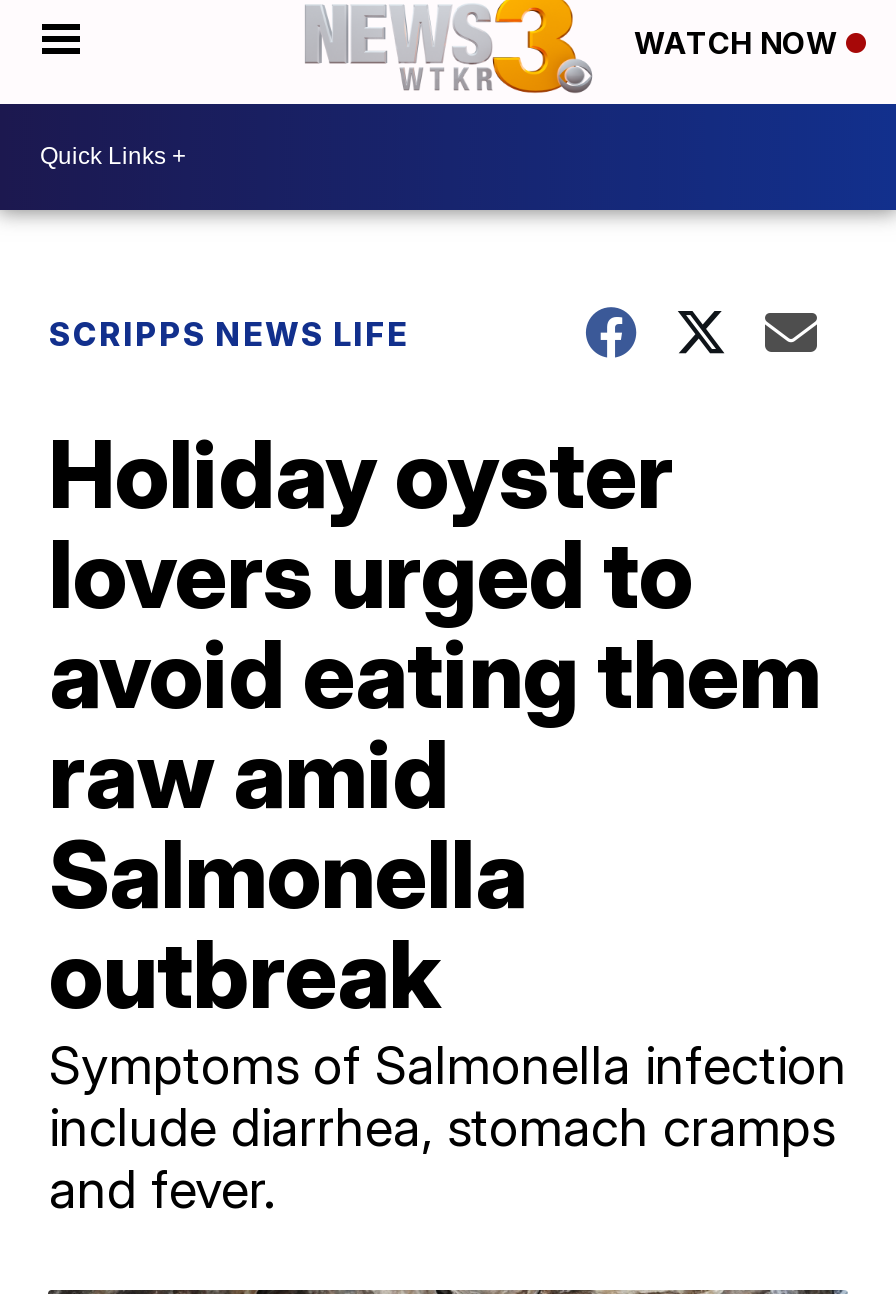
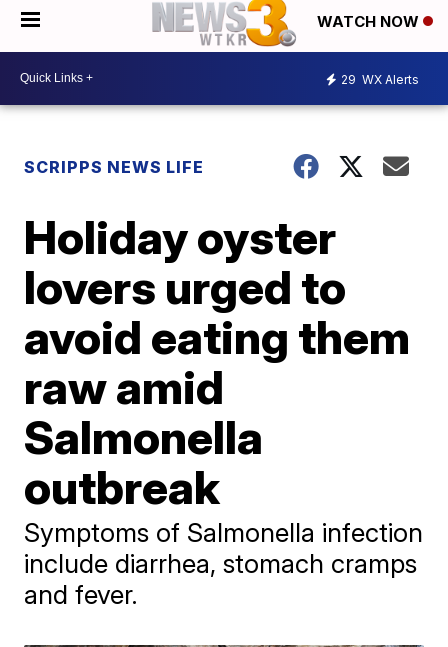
none -> [341,72,419,87] 29 WX Alerts

